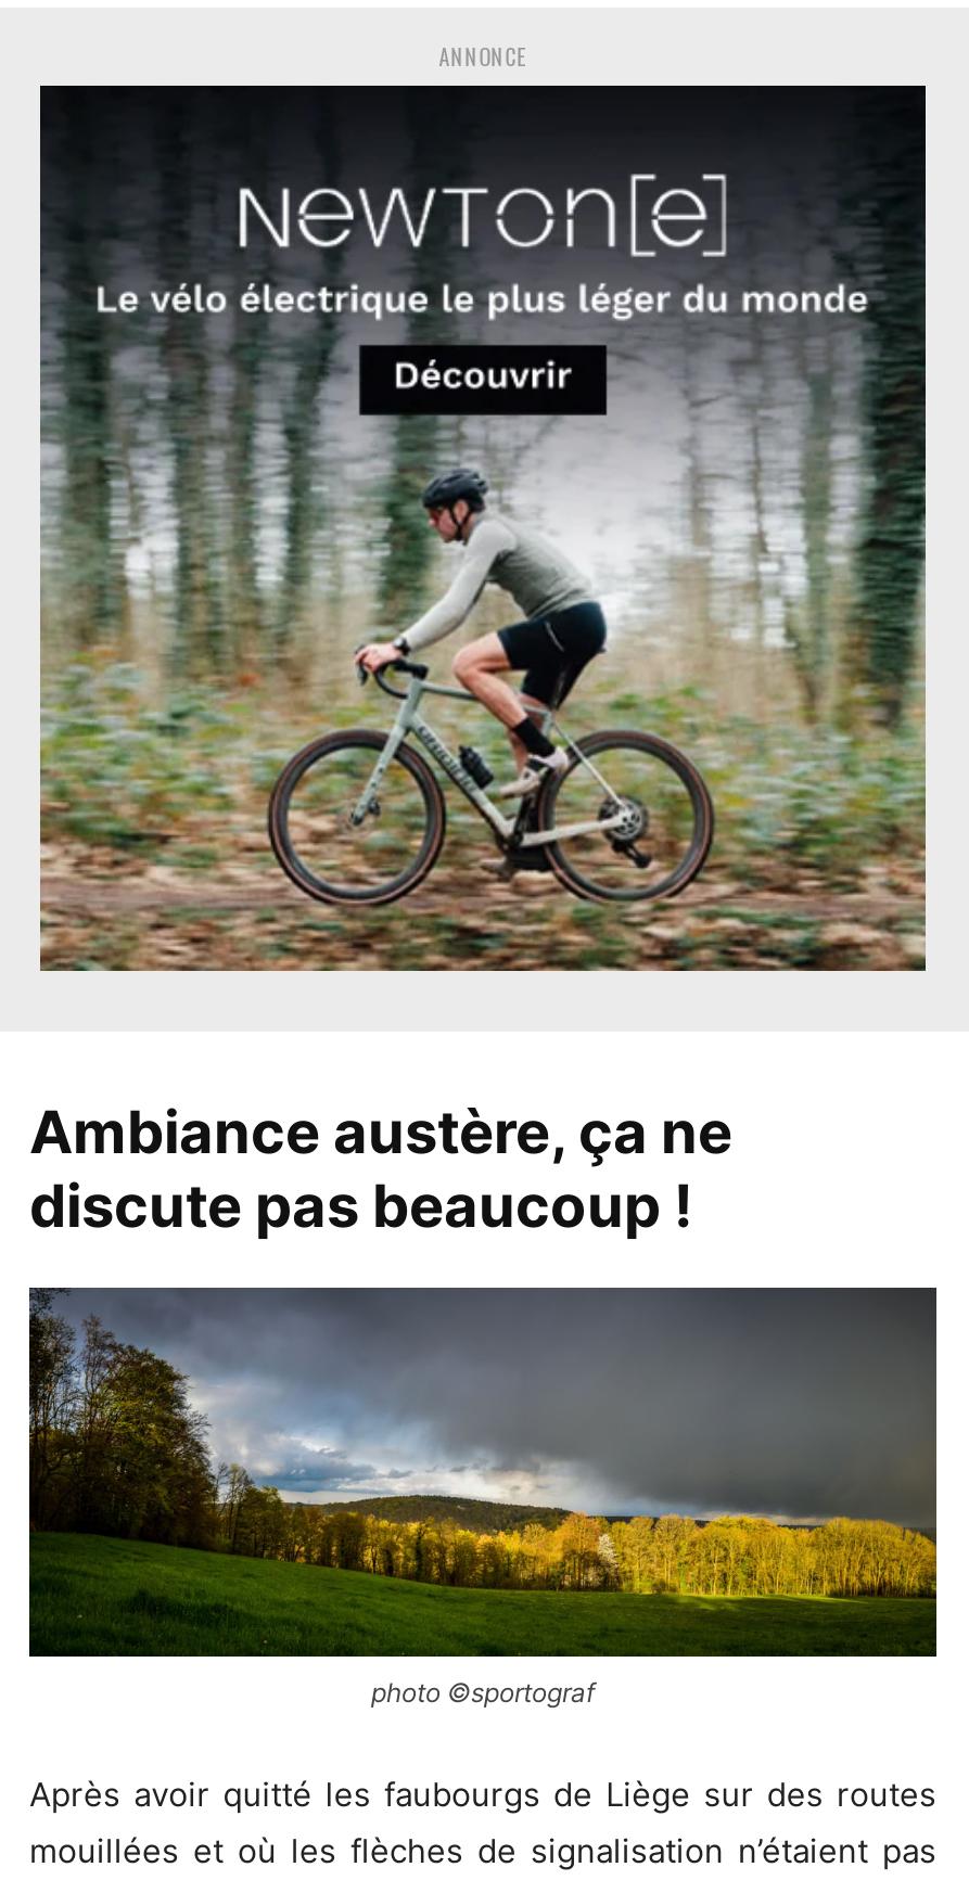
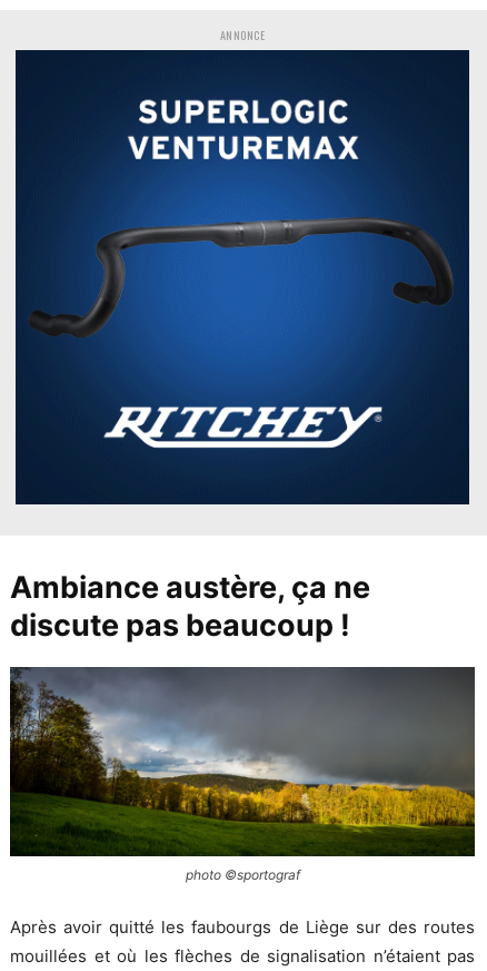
[38,86,928,973] [image] -> [14,50,470,506] [image]

